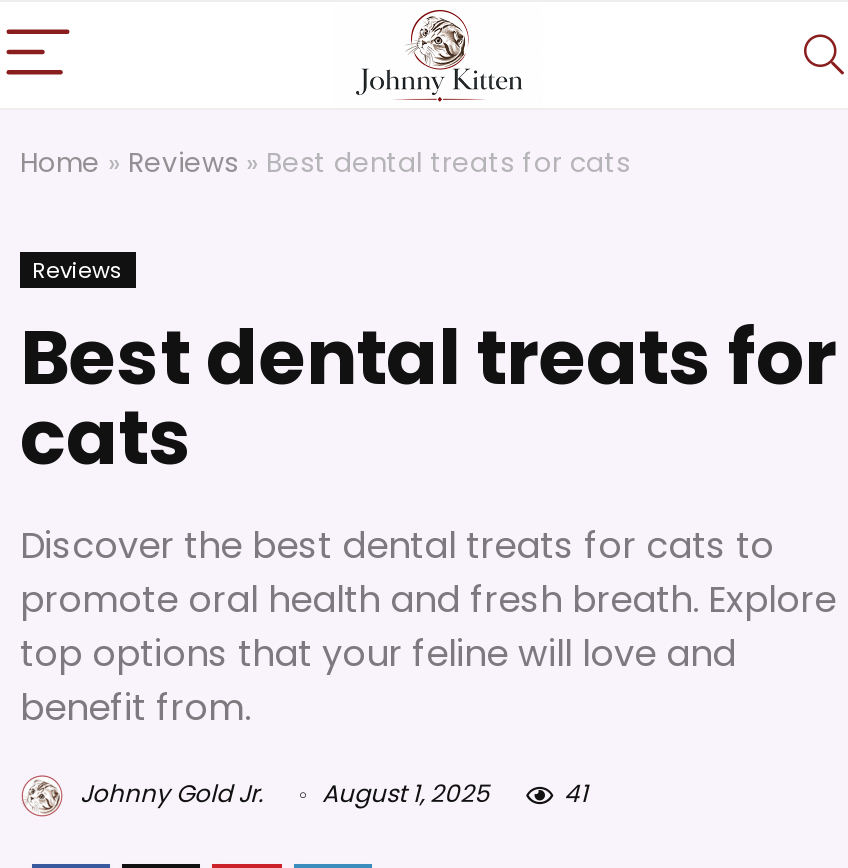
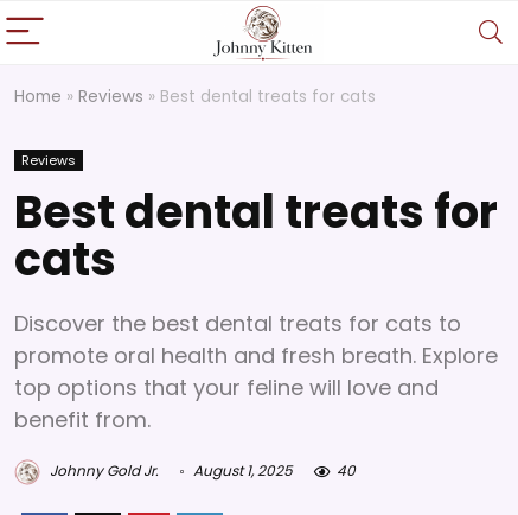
[564,777,588,811] 41 -> [337,461,356,481] 40

